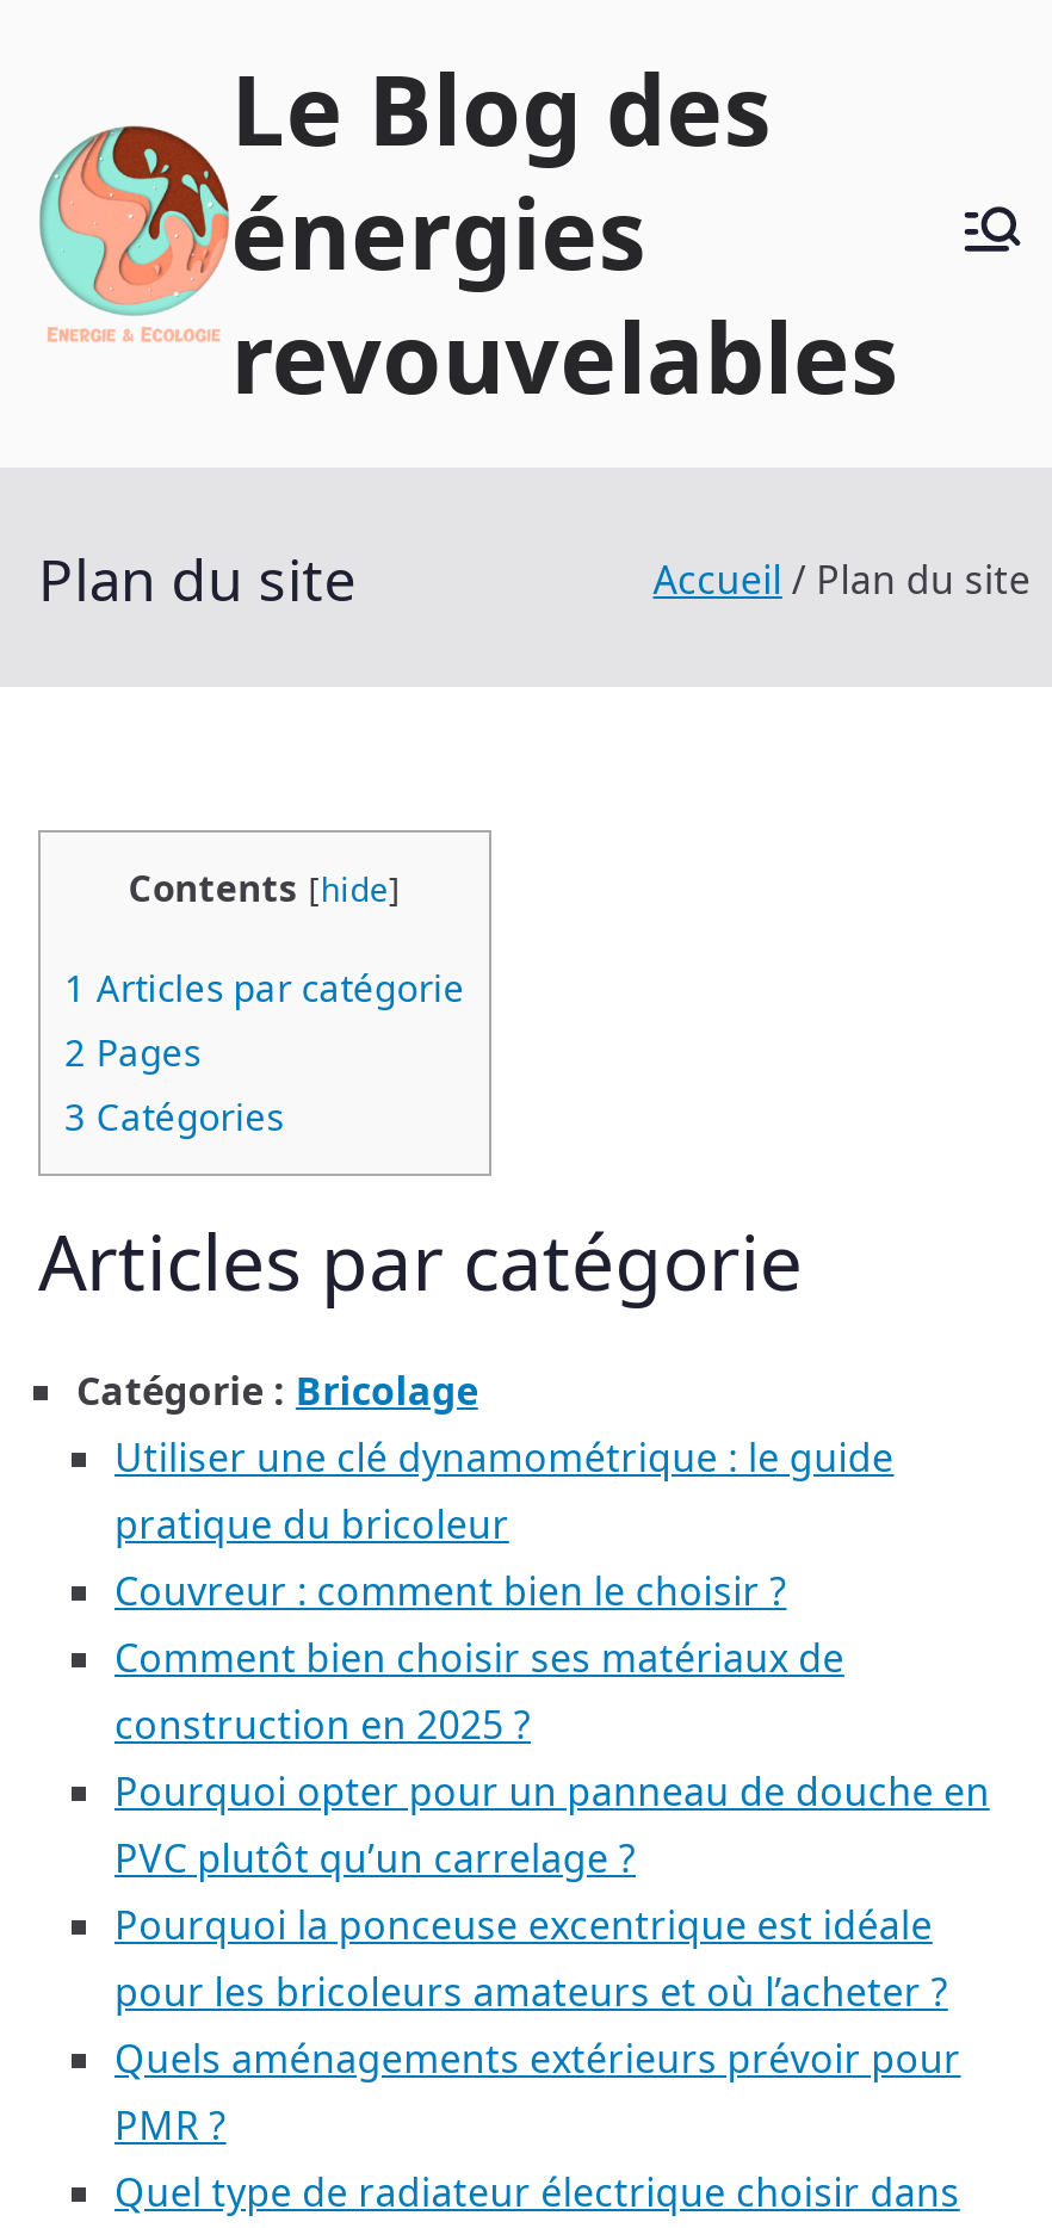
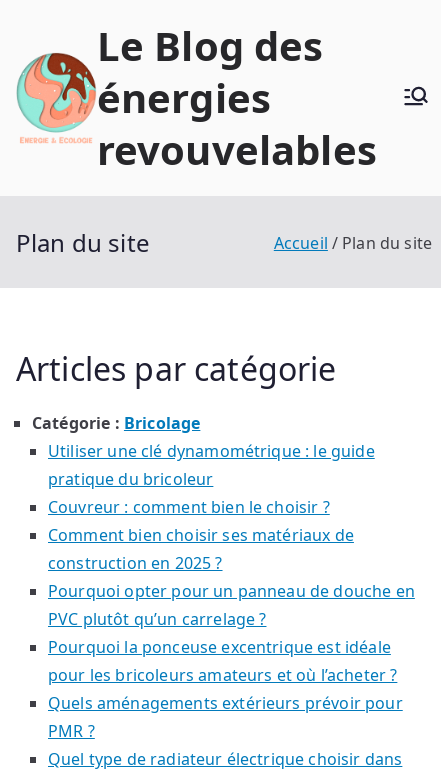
[64,864,465,1141] Contents [hide] | 1 Articles par catégorie | 2 Pages | 3 Catégories -> none

